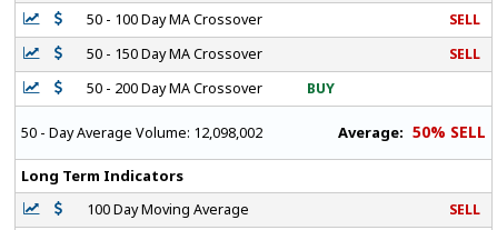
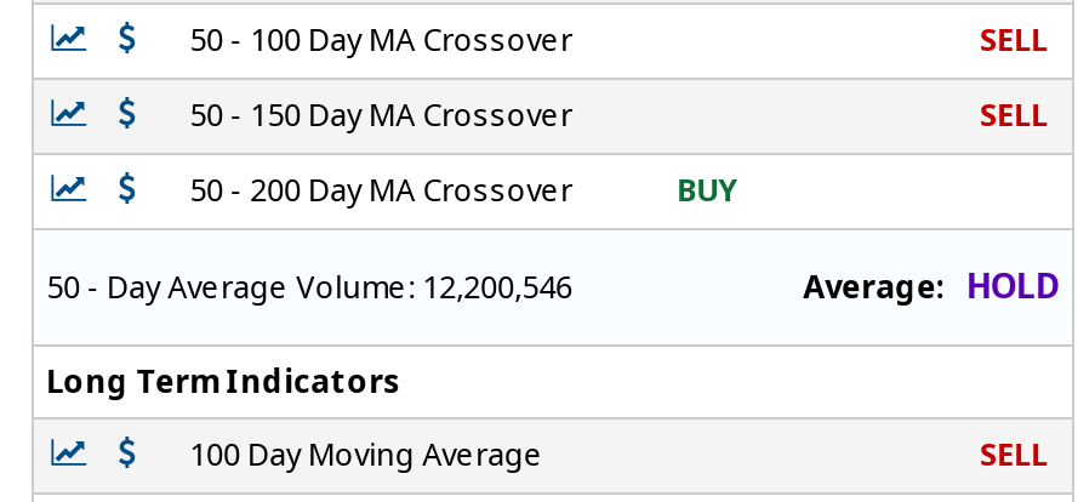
[21,121,486,143] 50 - Day Average Volume: 12,098,002 | Average: 50% SELL -> [46,263,1060,309] 50 - Day Average Volume: 12,200,546 | Average: HOLD

